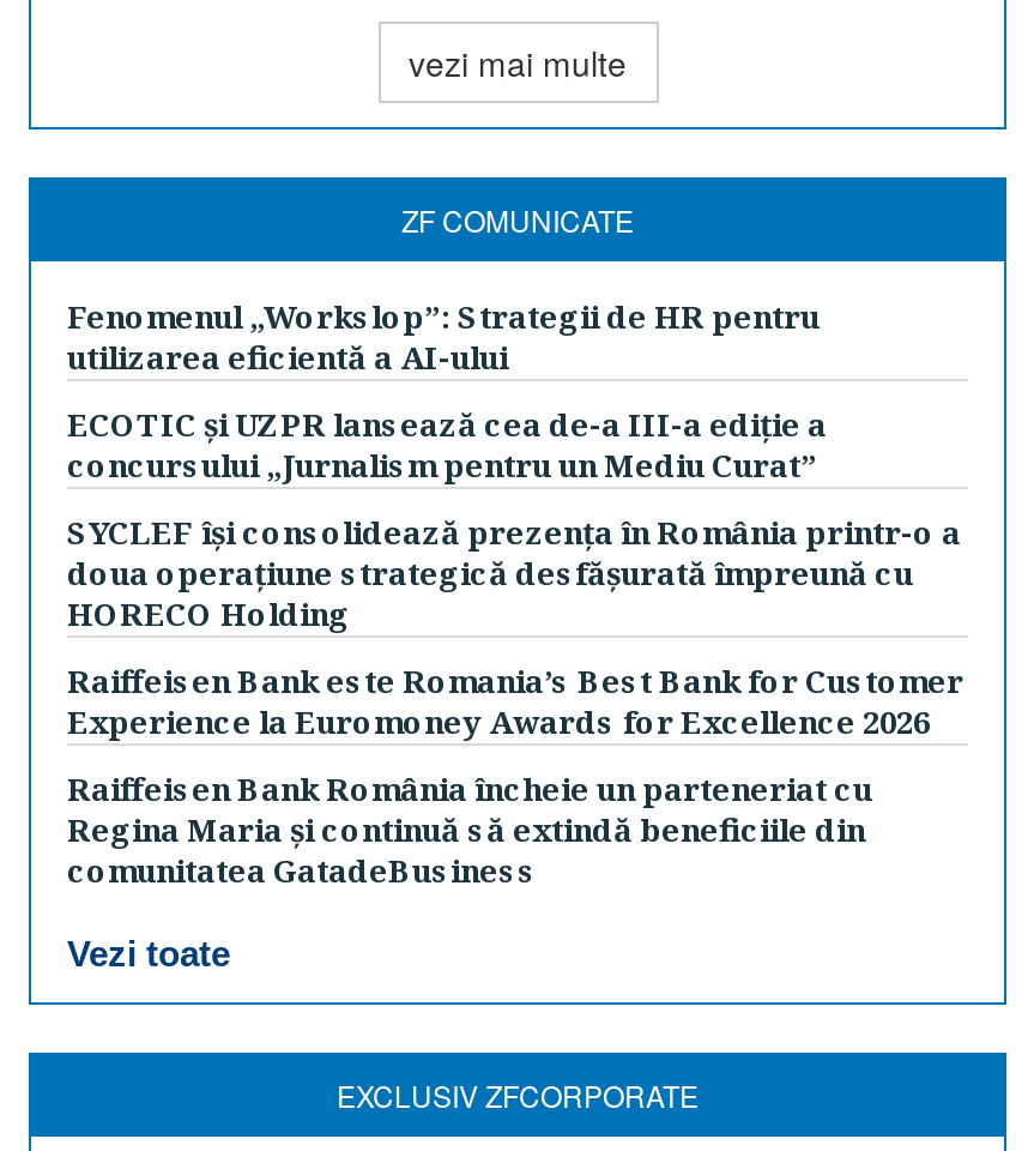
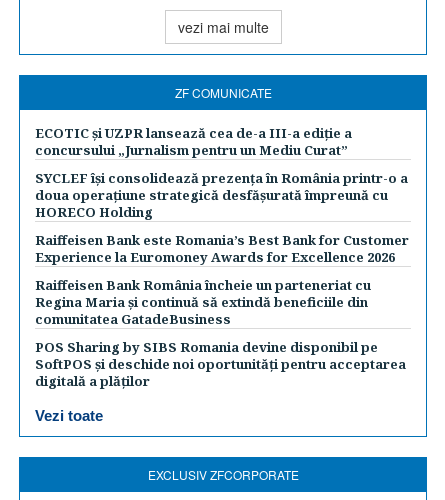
[67,295,820,379] Fenomenul „Workslop”: Strategii de HR pentru | utilizarea eficientă a AI-ului -> none
moved [67,403,963,892] -> [35,124,409,328]: ECOTIC și UZPR lansează cea de-a III-a ediție a | concursului „Jurnalism pentru un Mediu Curat” | SYCLEF își consolidează prezența în România printr-o a | ... | Regina Maria și continuă să extindă beneficiile din | comunitatea GatadeBusiness
none -> [35,338,406,390] POS Sharing by SIBS Romania devine disponibil pe | SoftPOS și deschide noi oportunități pentru acceptarea | digitală a plăților

